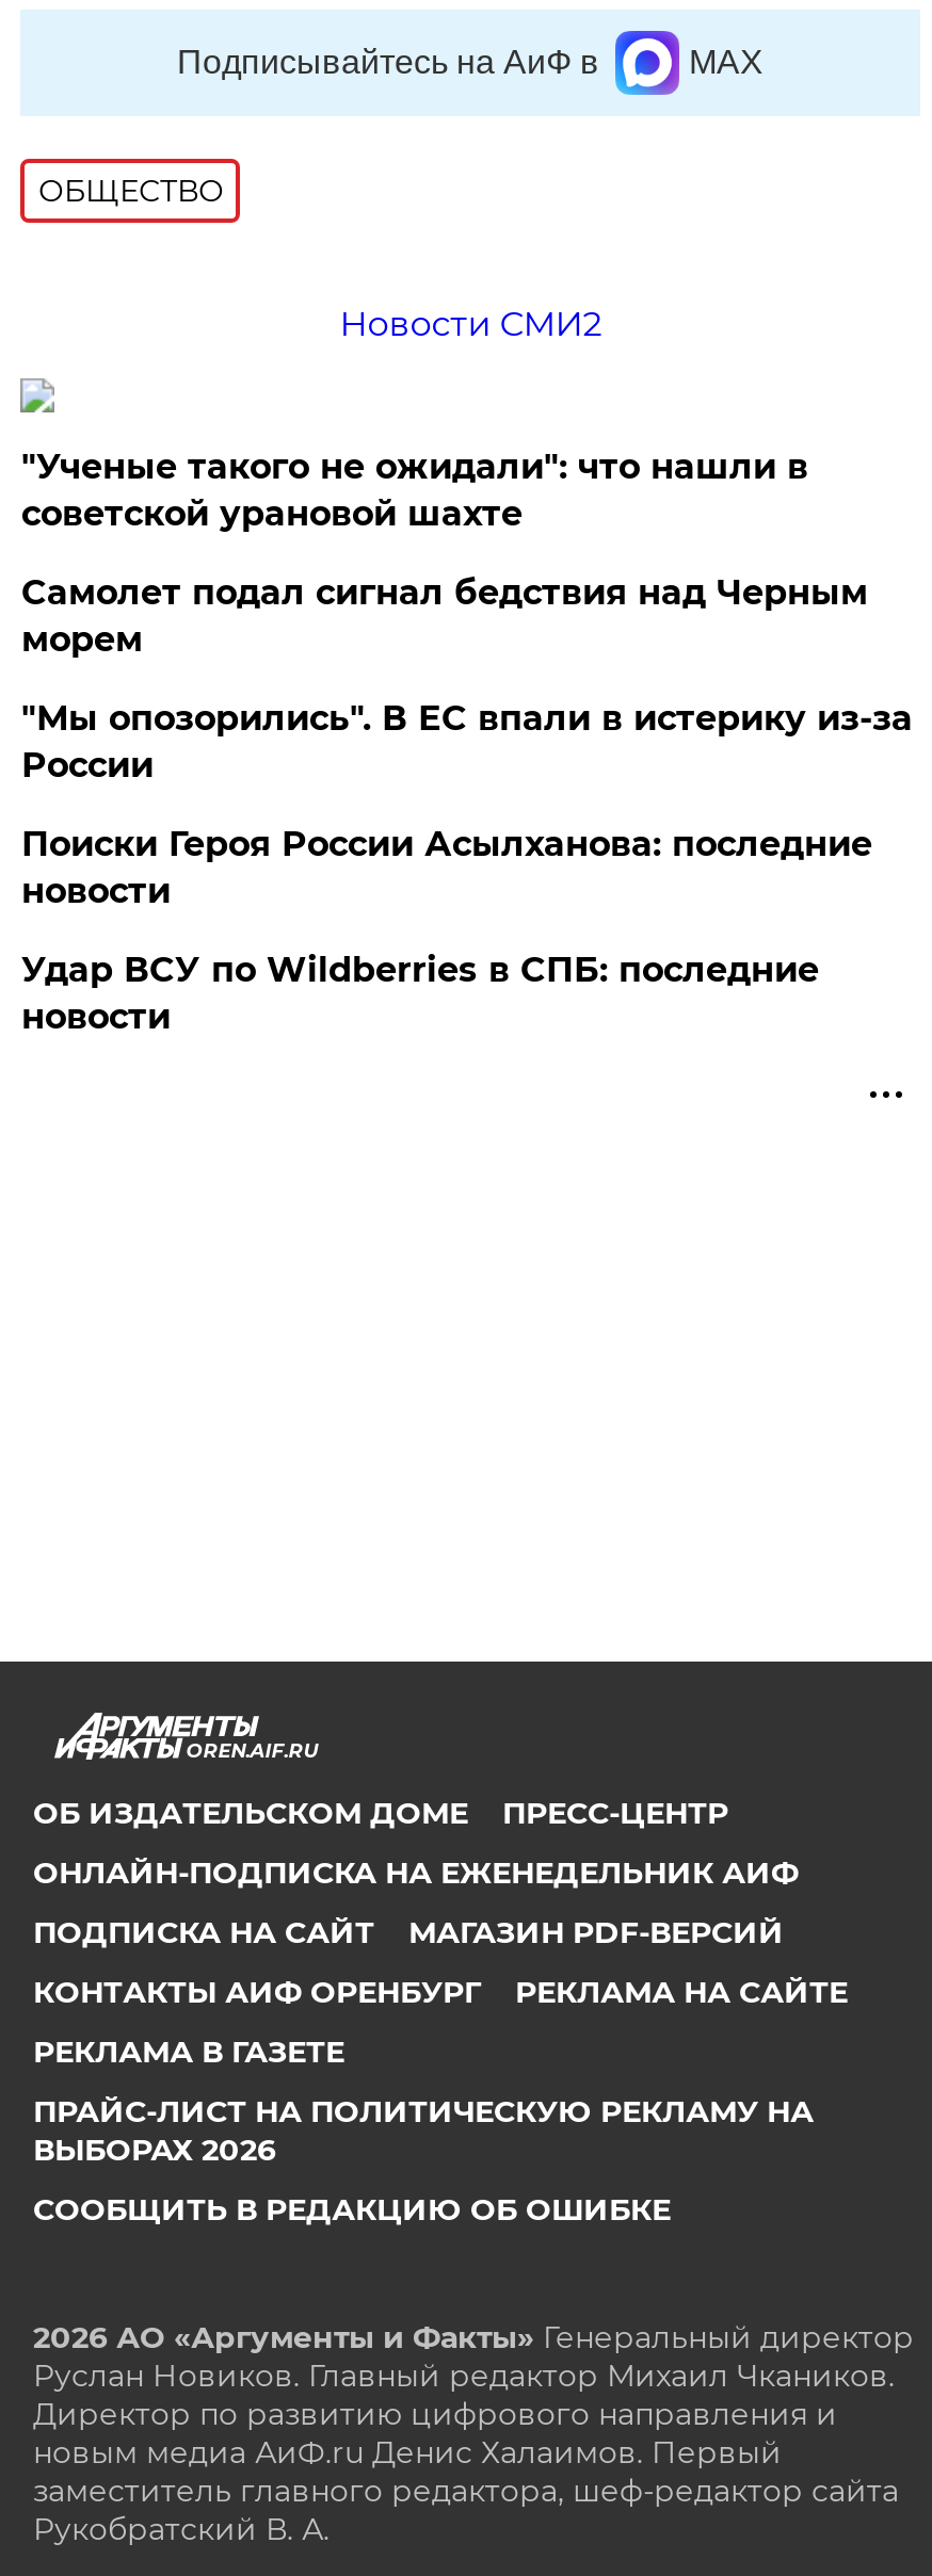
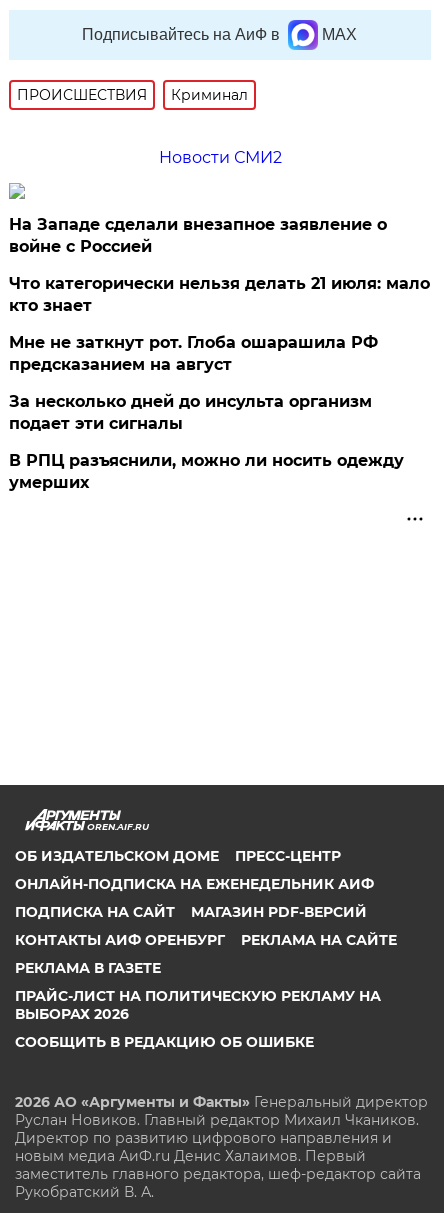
[38,171,224,210] ОБЩЕСТВО -> [17,86,248,104] ПРОИСШЕСТВИЯ | Криминал
[21,446,808,534] "Ученые такого не ожидали": что нашли в | советской урановой шахте -> [9,215,387,256] На Западе сделали внезапное заявление о | войне с Россией
[21,572,868,660] Самолет подал сигнал бедствия над Черным | морем -> [9,274,430,315] Что категорически нельзя делать 21 июля: мало | кто знает
[21,698,913,785] "Мы опозорились". В ЕС впали в истерику из-за | России -> [9,333,378,374] Мне не заткнут рот. Глоба ошарашила РФ | предсказанием на август
[21,824,872,911] Поиски Героя России Асылханова: последние | новости -> [9,392,372,433] За несколько дней до инсульта организм | подает эти сигналы
[21,949,819,1037] Удар ВСУ по Wildberries в СПБ: последние | новости -> [9,451,404,492] В РПЦ разъяснили, можно ли носить одежду | умерших

